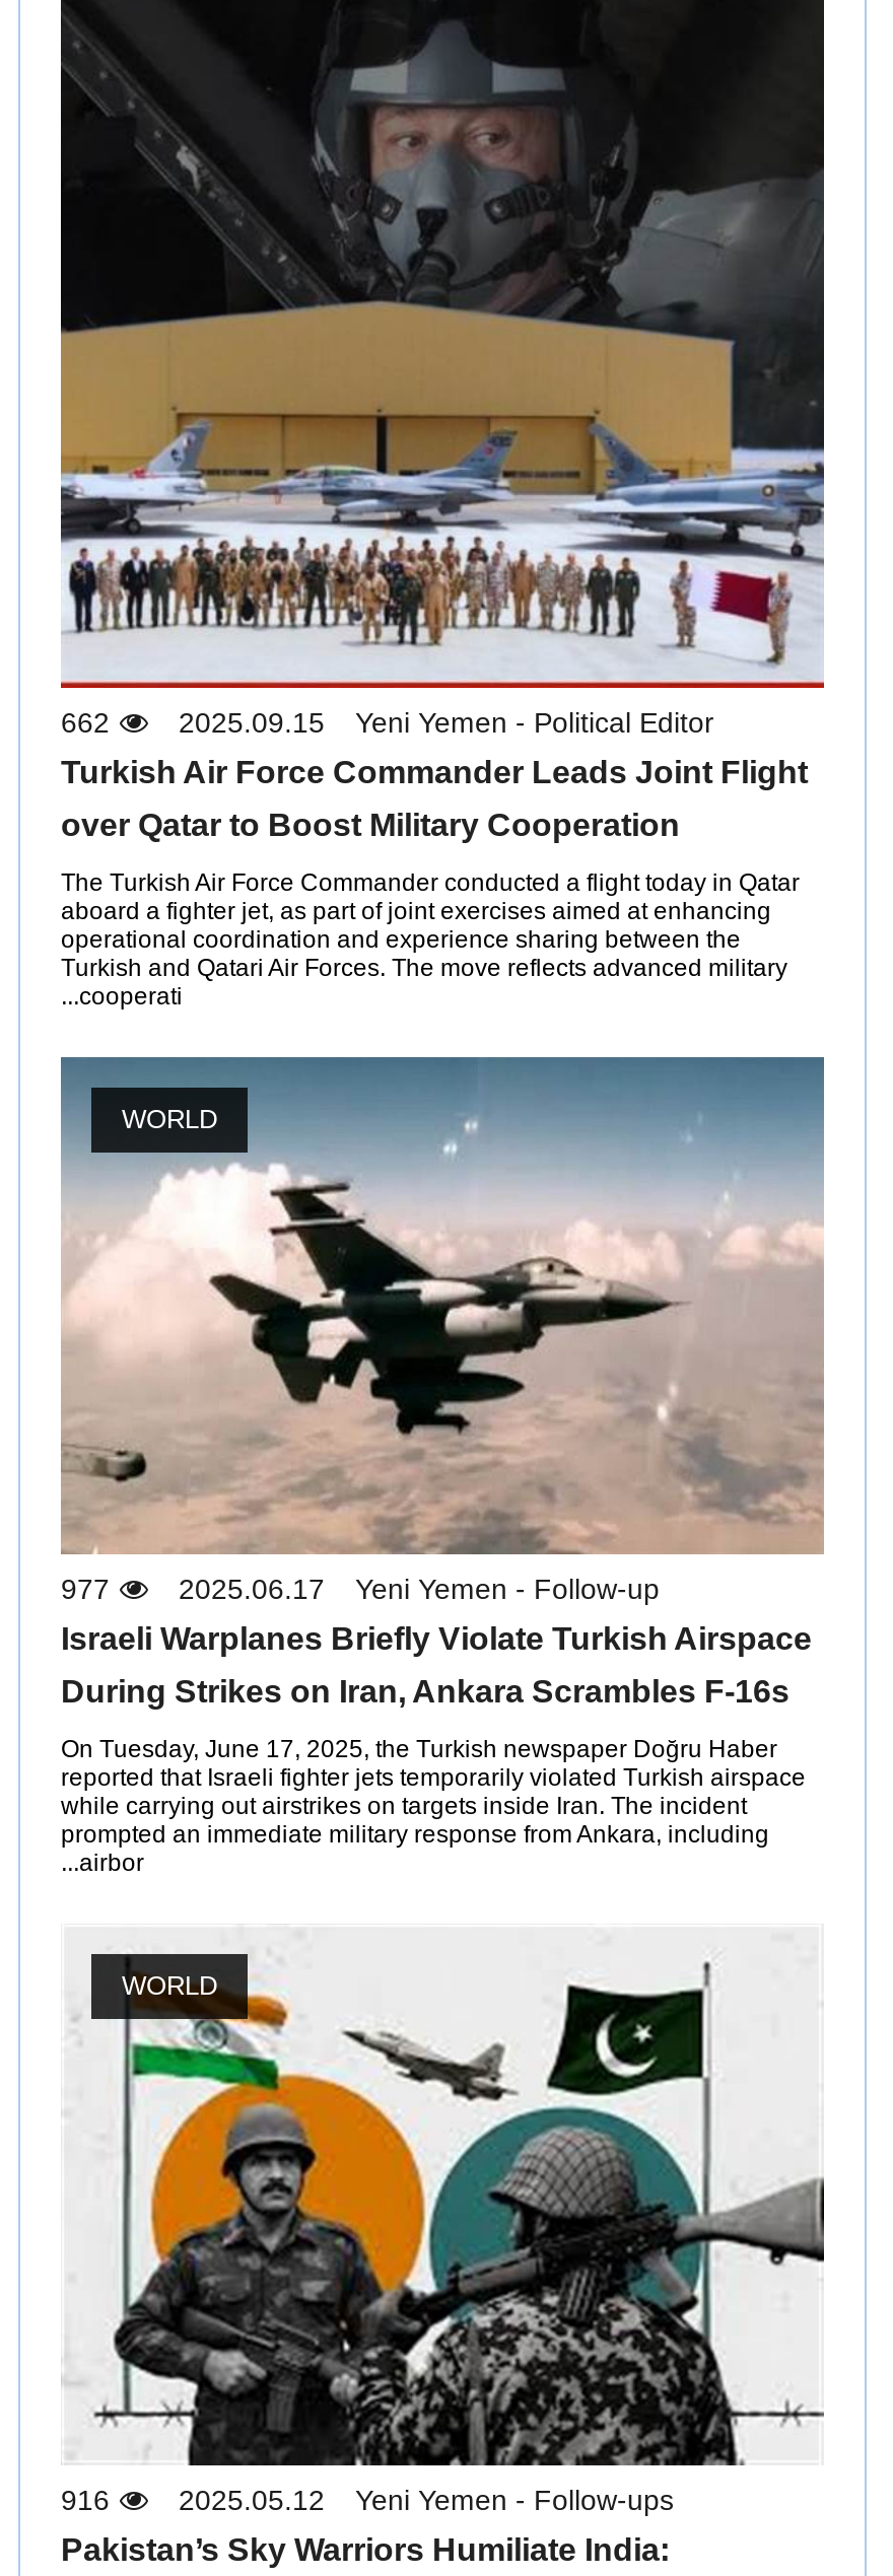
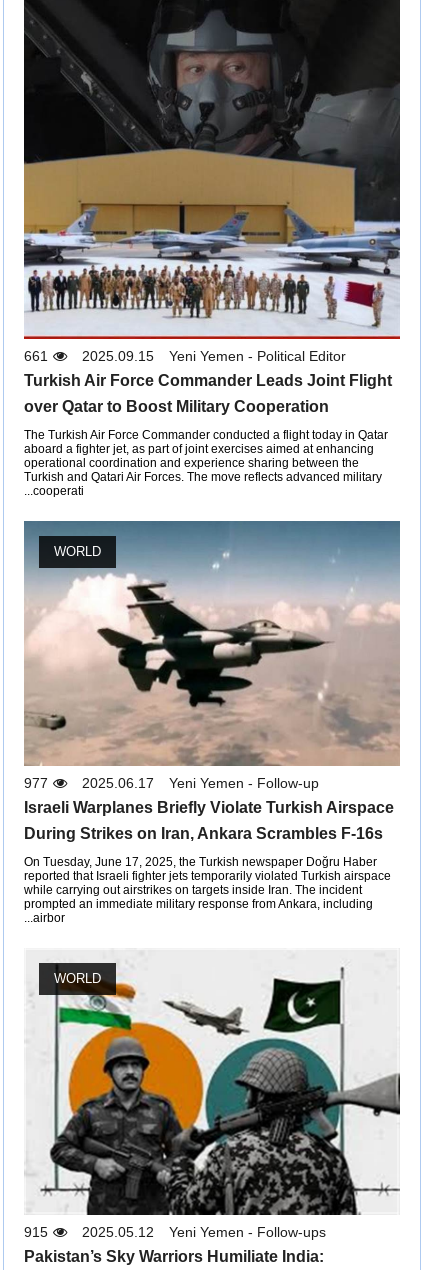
[61,707,110,740] 662 -> [24,348,48,364] 661
[61,2484,110,2516] 916 -> [24,1224,48,1240] 915

